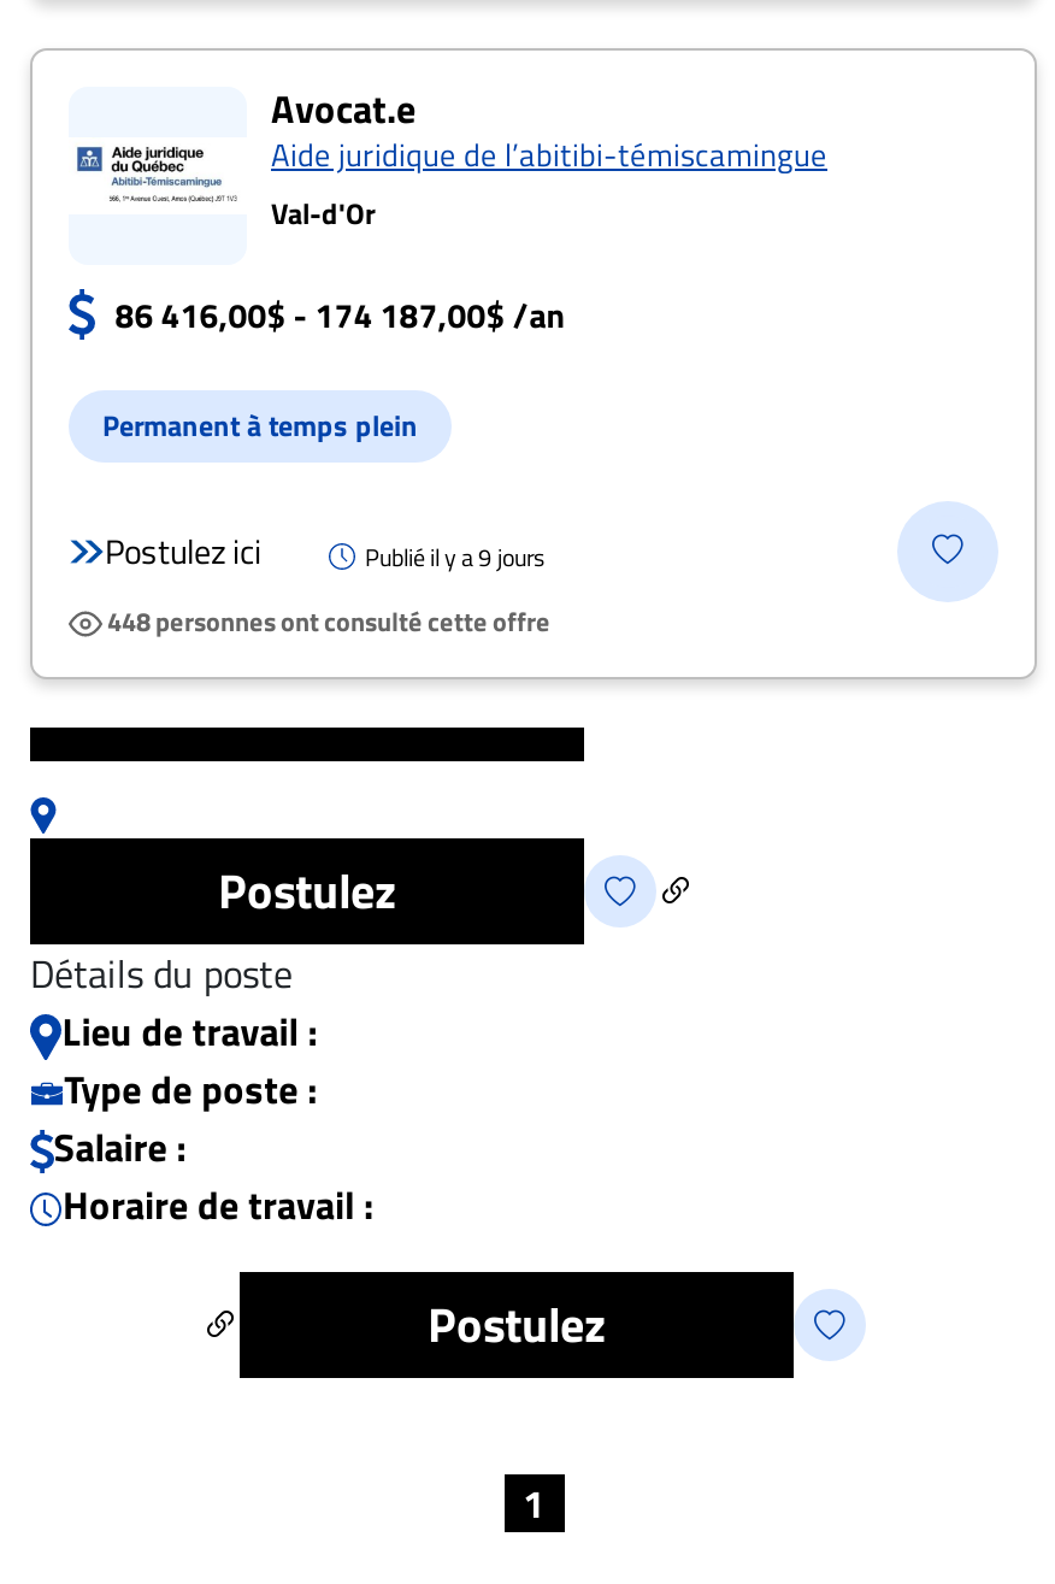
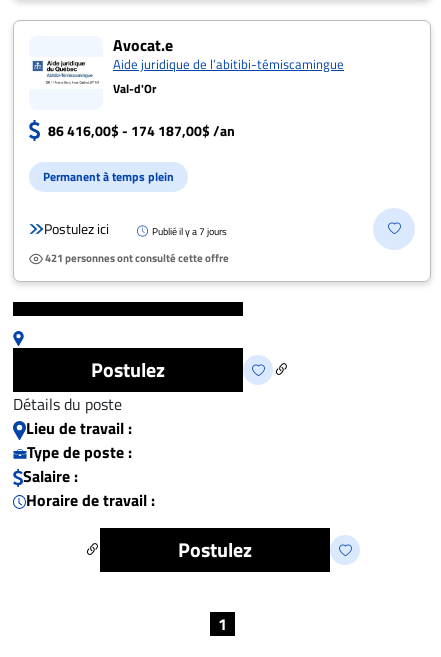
[365,539,546,575] Publié il y a 9 jours -> [152,224,227,239] Publié il y a 7 jours
[102,602,550,640] 448 personnes ont consulté cette offre -> [43,250,229,266] 421 personnes ont consulté cette offre

